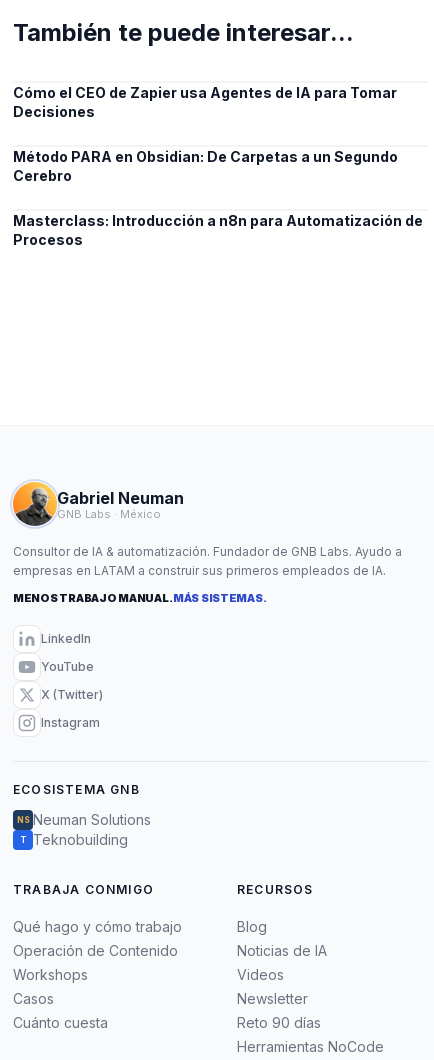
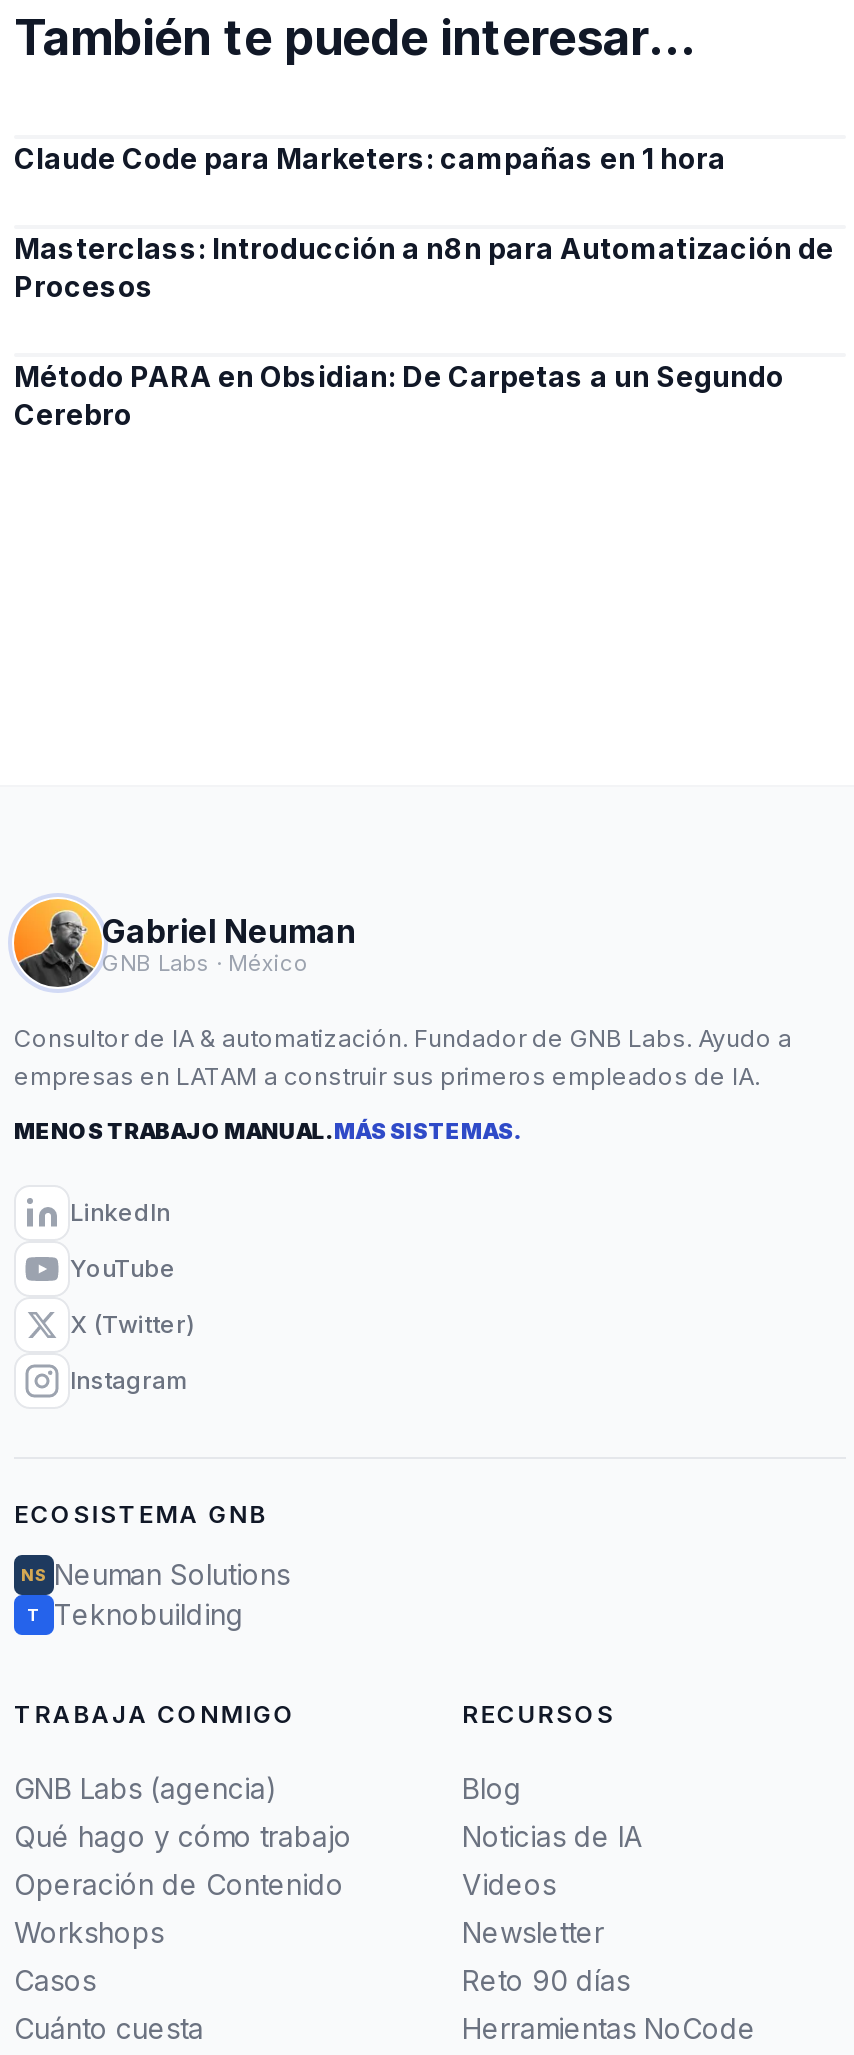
[13,84,397,120] Cómo el CEO de Zapier usa Agentes de IA para Tomar | Decisiones -> [14,141,726,175] Claude Code para Marketers: campañas en 1 hora
moved [13,148,398,184] -> [14,359,784,431]: Método PARA en Obsidian: De Carpetas a un Segundo | Cerebro
moved [13,212,423,248] -> [14,231,834,303]: Masterclass: Introducción a n8n para Automatización de | Procesos
none -> [14,1771,278,1805] GNB Labs (agencia)

